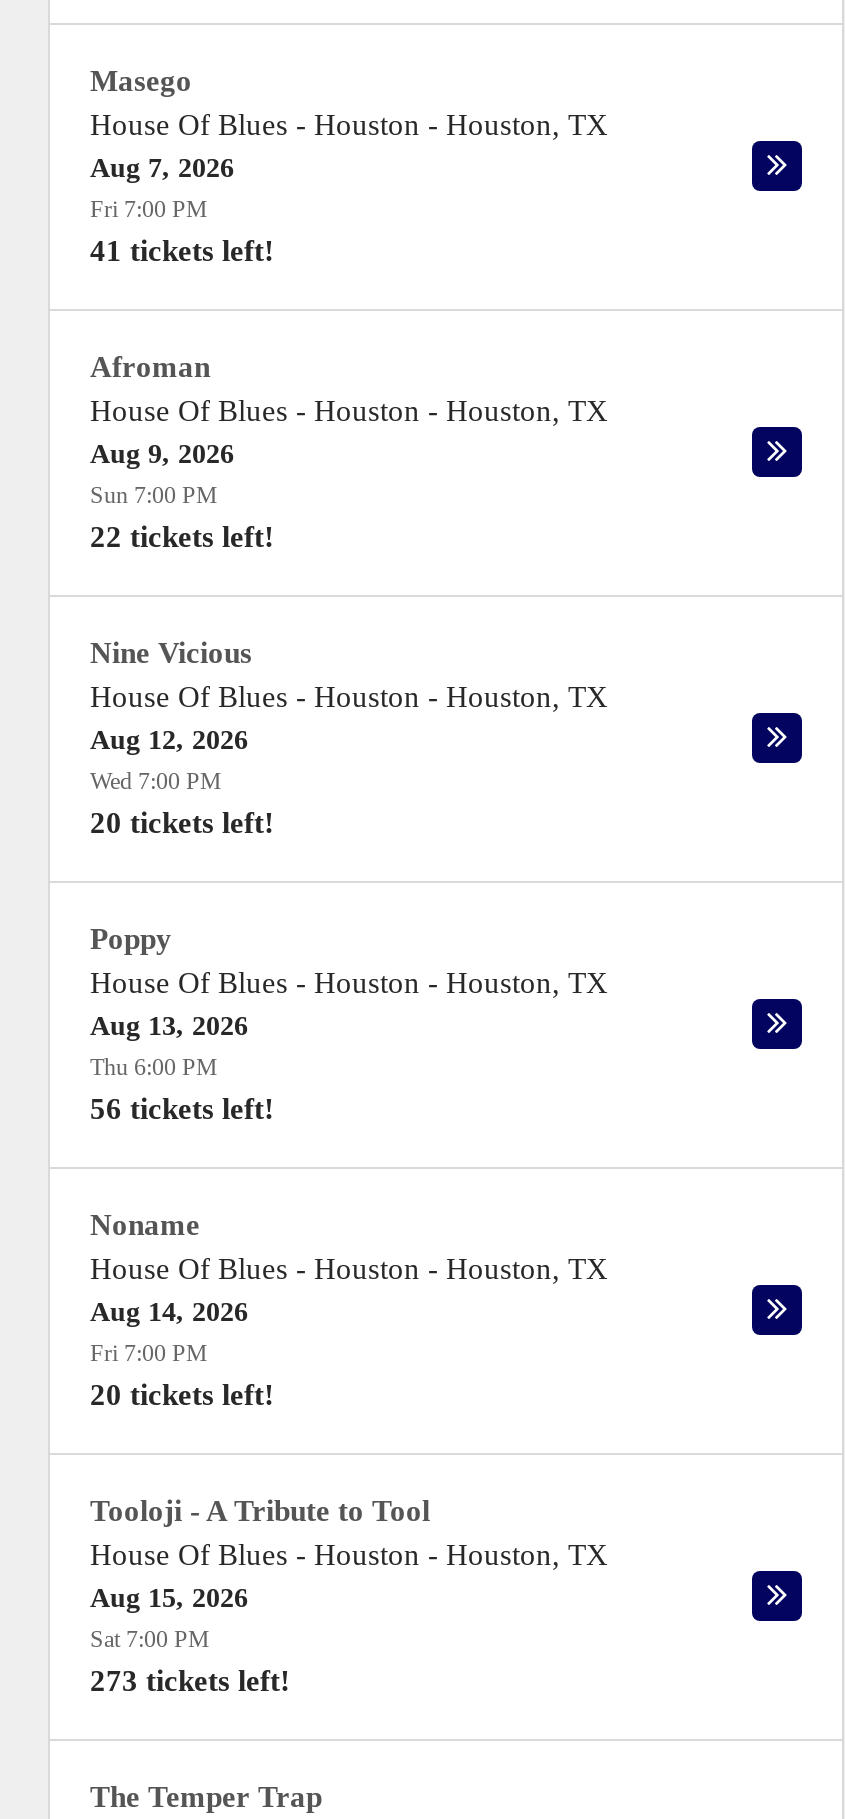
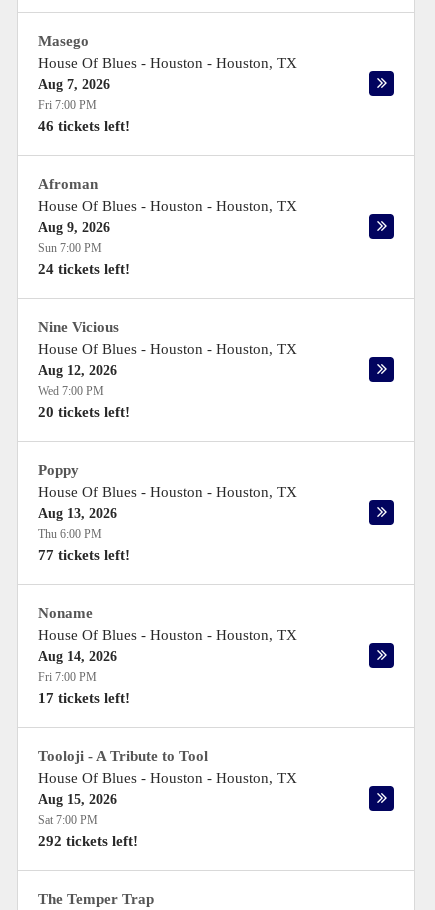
[90,235,274,267] 41 tickets left! -> [38,118,130,134] 46 tickets left!
[90,521,274,553] 22 tickets left! -> [38,261,130,277] 24 tickets left!
[90,1093,274,1125] 56 tickets left! -> [38,547,130,563] 77 tickets left!
[90,1379,274,1411] 20 tickets left! -> [38,690,130,706] 17 tickets left!
[90,1665,290,1697] 273 tickets left! -> [38,833,138,849] 292 tickets left!

